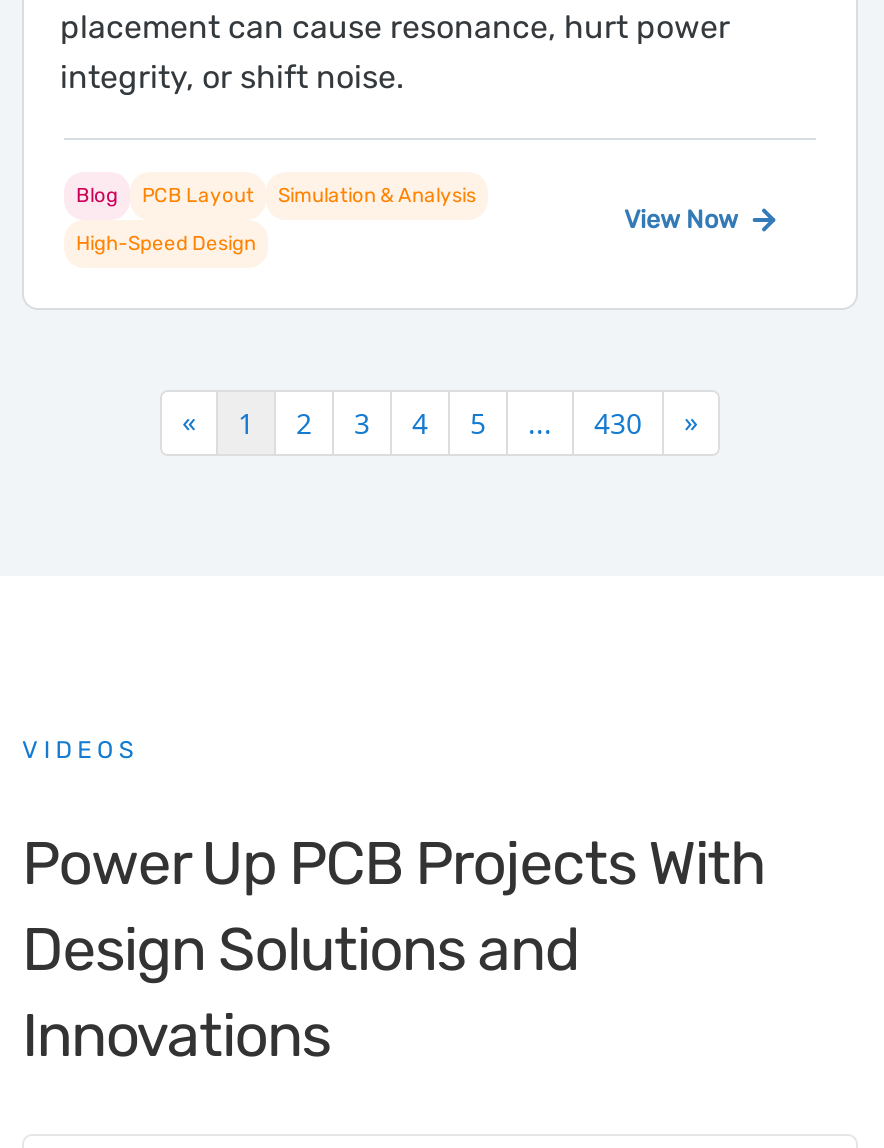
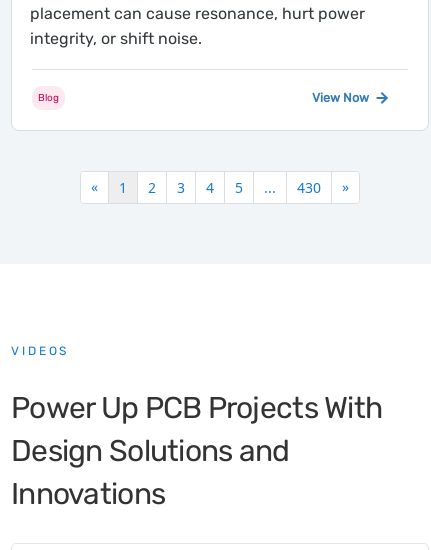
[76,183,476,255] PCB Layout | Simulation & Analysis | High-Speed Design -> none

